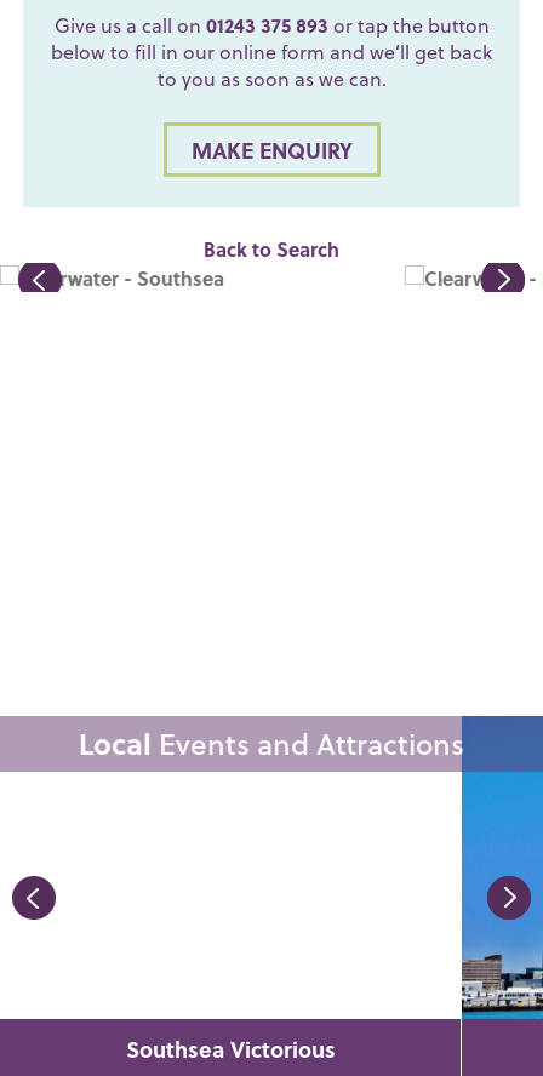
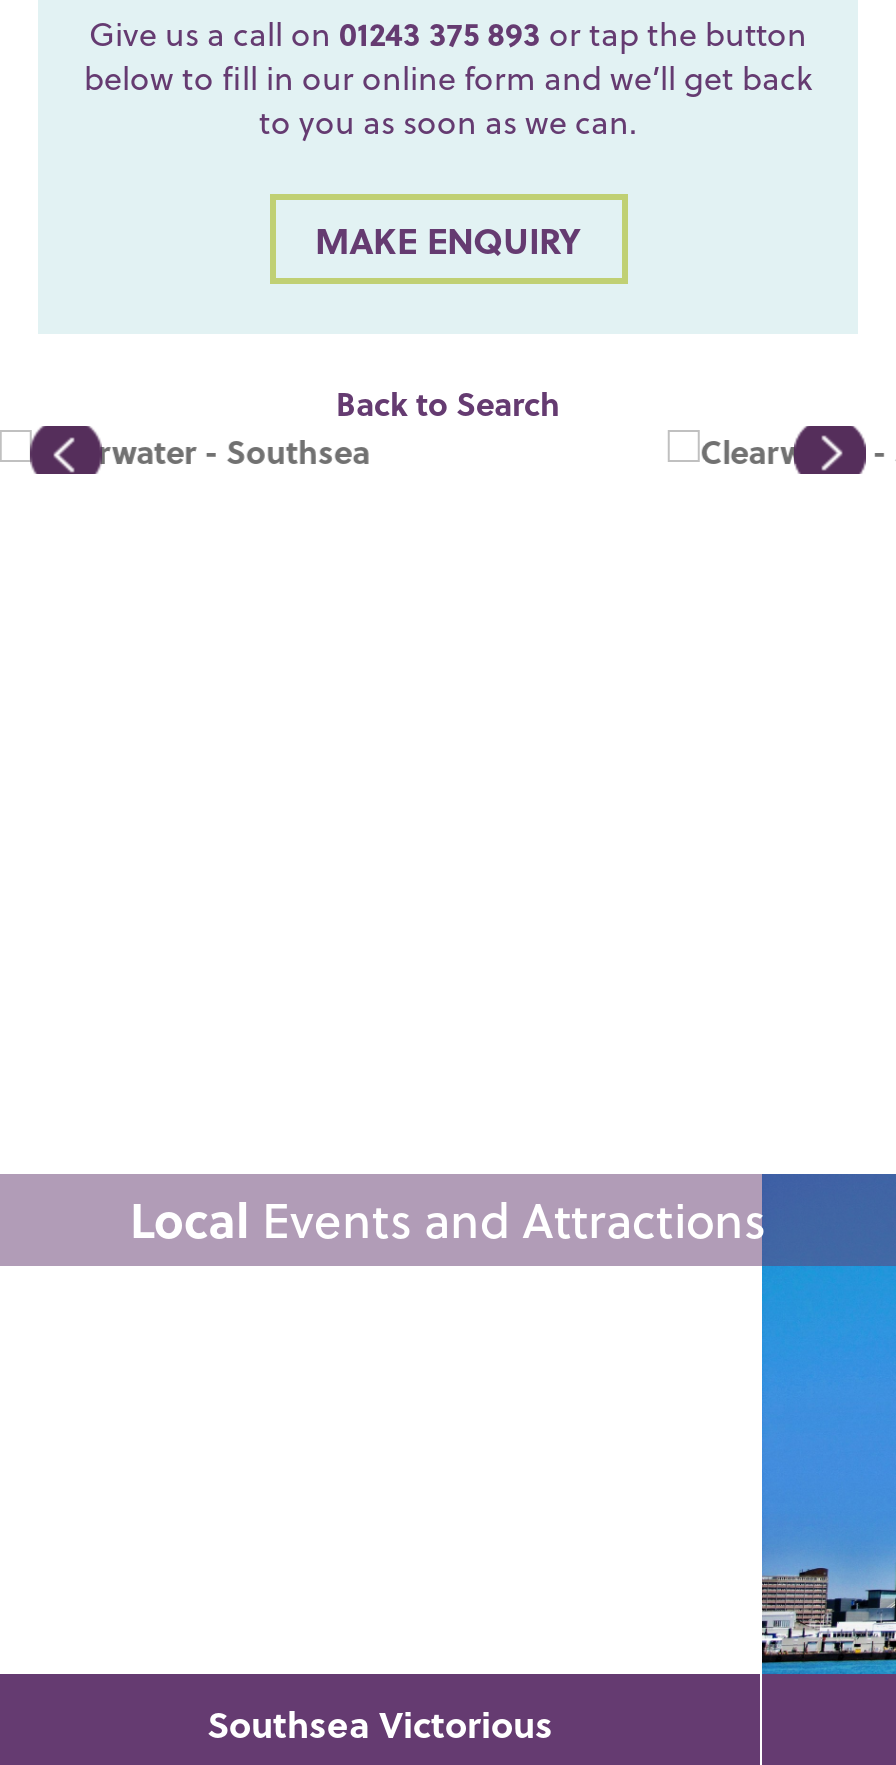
[11,875,57,921] [image] -> none
[486,875,532,921] [image] -> none

